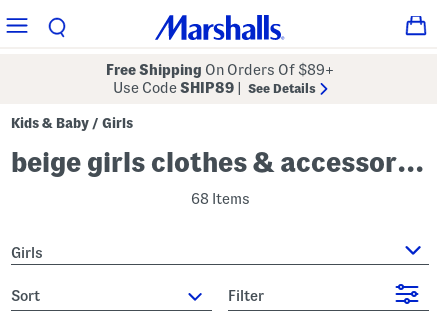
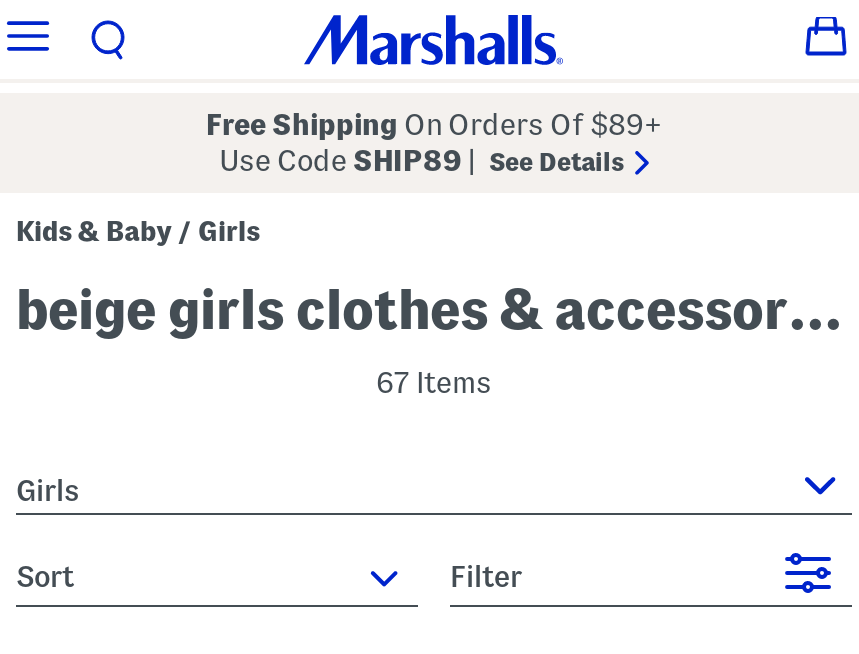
[190,191,249,207] 68 Items -> [376,367,492,399] 67 Items

